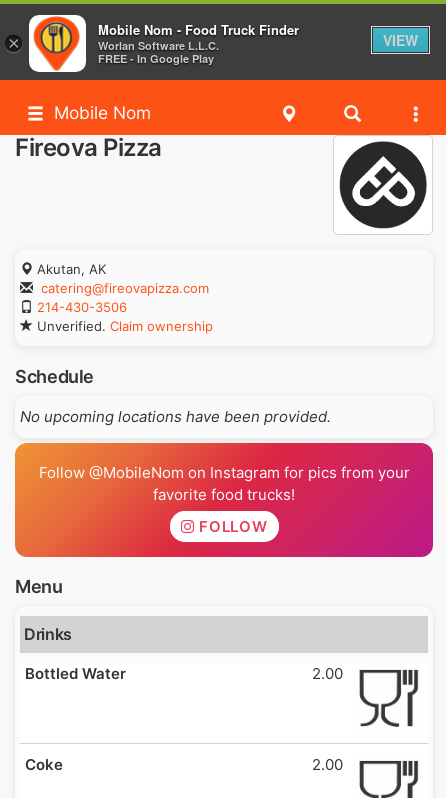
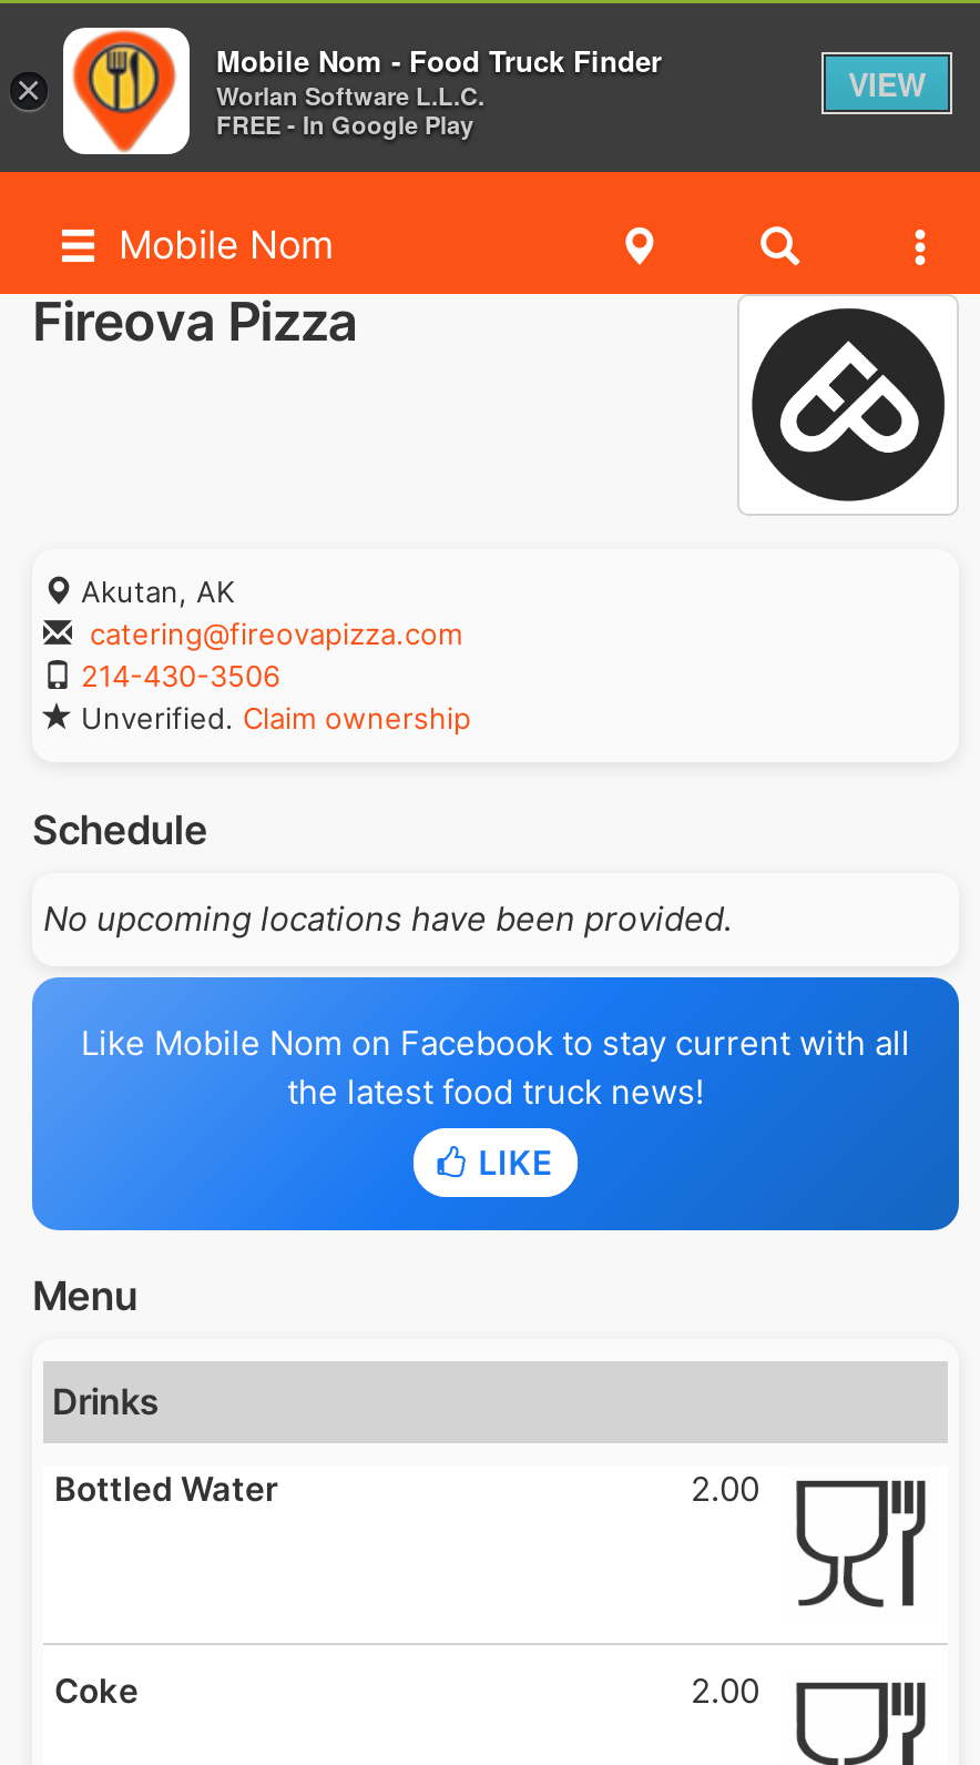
[14,442,434,558] [image] | Follow @MobileNom on Instagram for pics from your | favorite food trucks! -> [30,975,961,1233] [image] | Like Mobile Nom on Facebook to stay current with all | the latest food truck news!
[194,517,267,536] FOLLOW -> [468,1141,554,1183] LIKE

